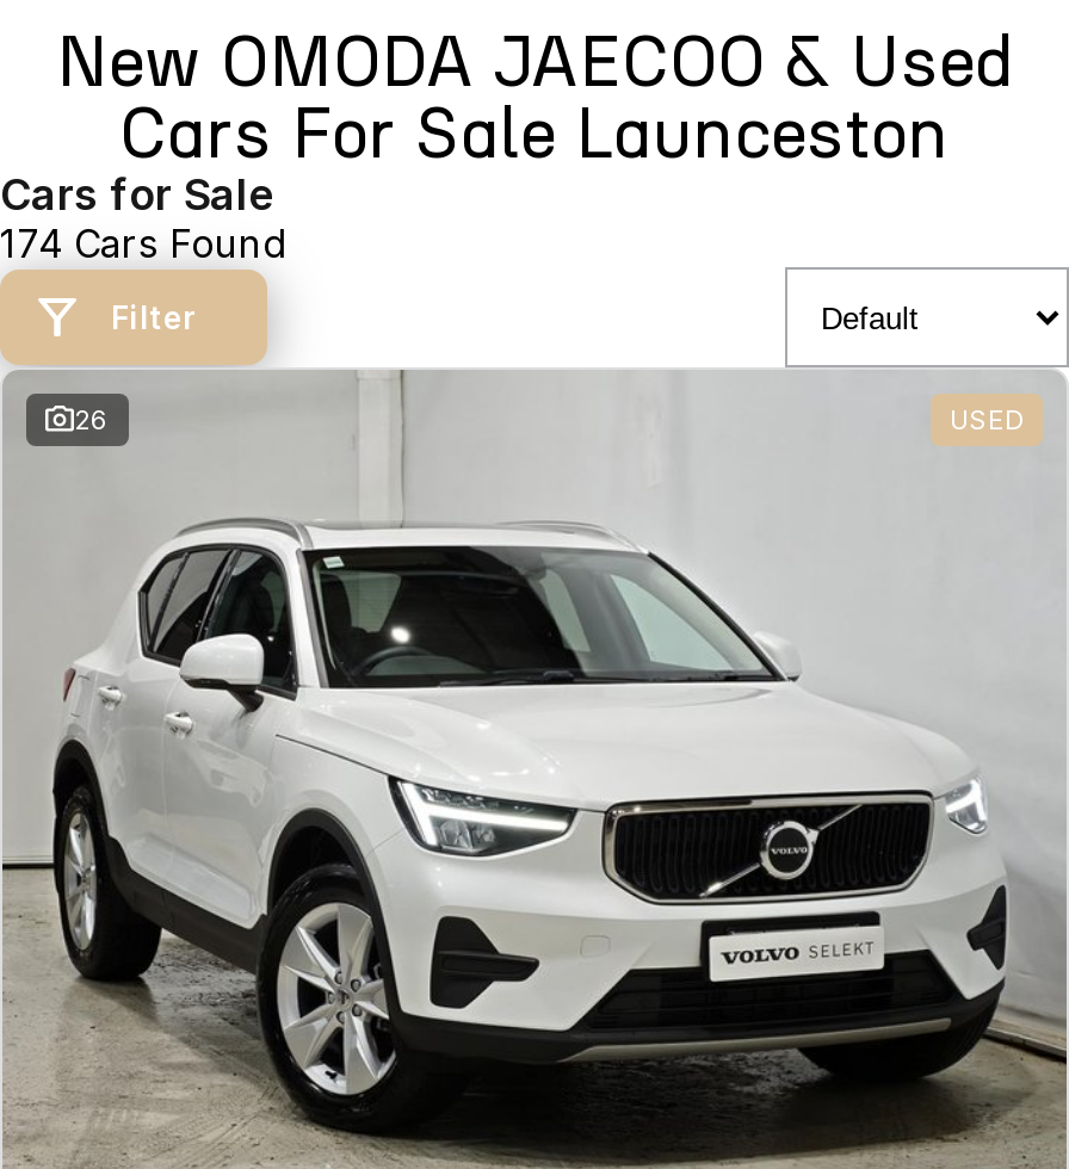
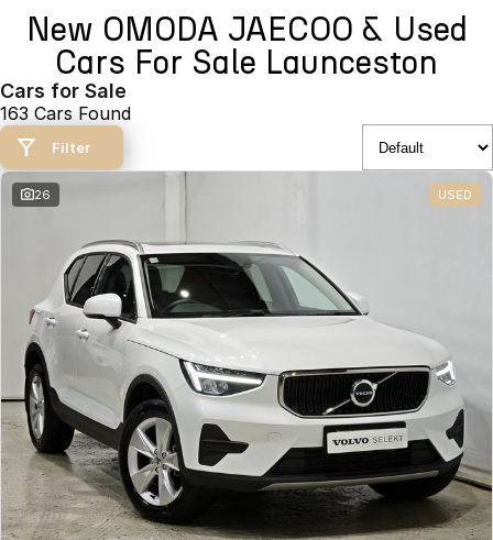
[0,219,284,267] 174 Cars Found -> [0,102,131,124] 163 Cars Found

